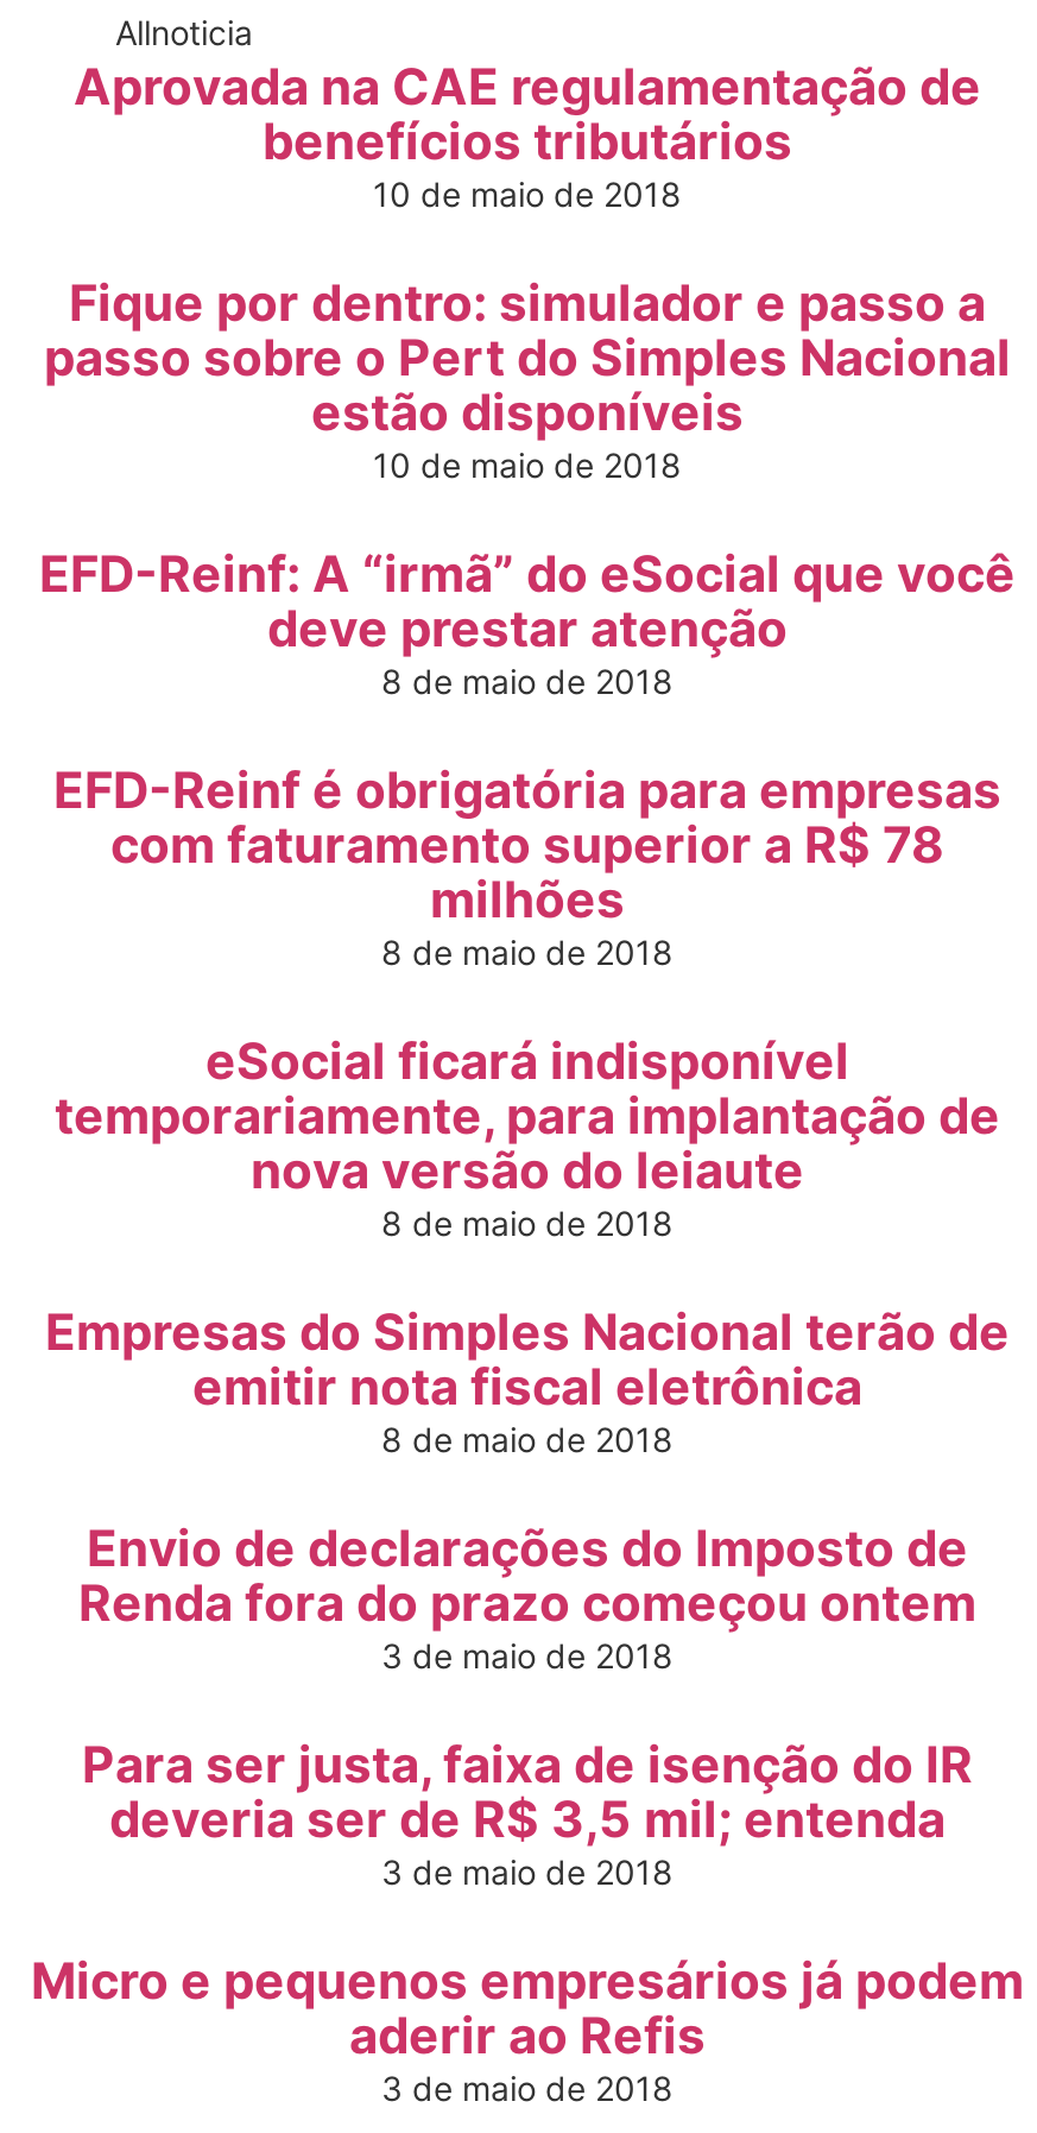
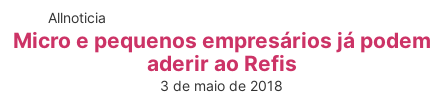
[39,57,1016,1892] Aprovada na CAE regulamentação de | benefícios tributários | 10 de maio de 2018 | Fique por dentro: simulador e passo a | passo sobre o Pert do Simples Nacional | estão disponíveis | 10 de maio de 2018 | EFD-Reinf: A “irmã” do eSocial que você | deve prestar atenção | 8 de maio de 2018 | EFD-Reinf é obrigatória para empresas | com faturamento superior a R$ 78 | milhões | 8 de maio de 2018 | eSocial ficará indisponível | temporariamente, para implantação de | nova versão do leiaute | 8 de maio de 2018 | Empresas do Simples Nacional terão de | emitir nota fiscal eletrônica | 8 de maio de 2018 | Envio de declarações do Imposto de | Renda fora do prazo começou ontem | 3 de maio de 2018 | Para ser justa, faixa de isenção do IR | deveria ser de R$ 3,5 mil; entenda | 3 de maio de 2018 -> none

